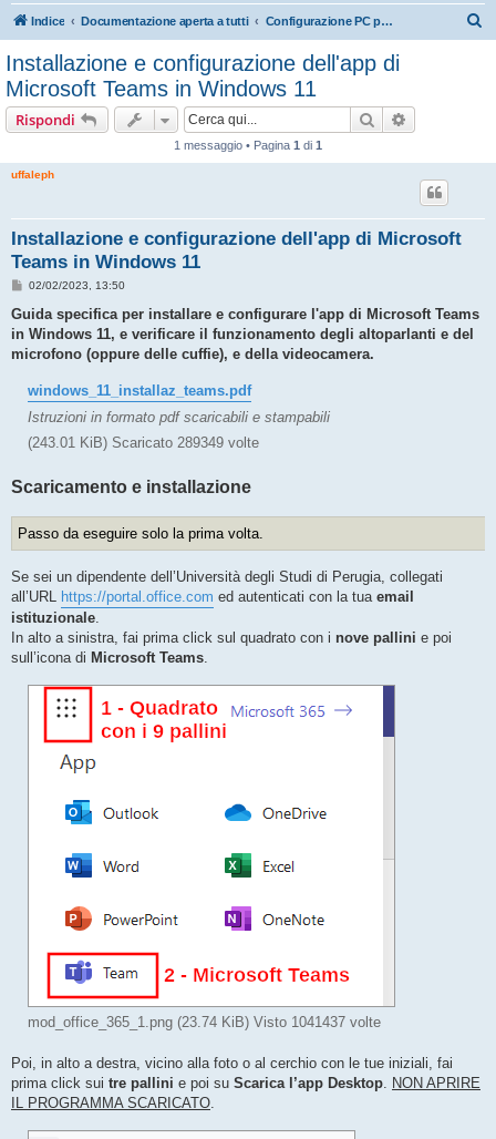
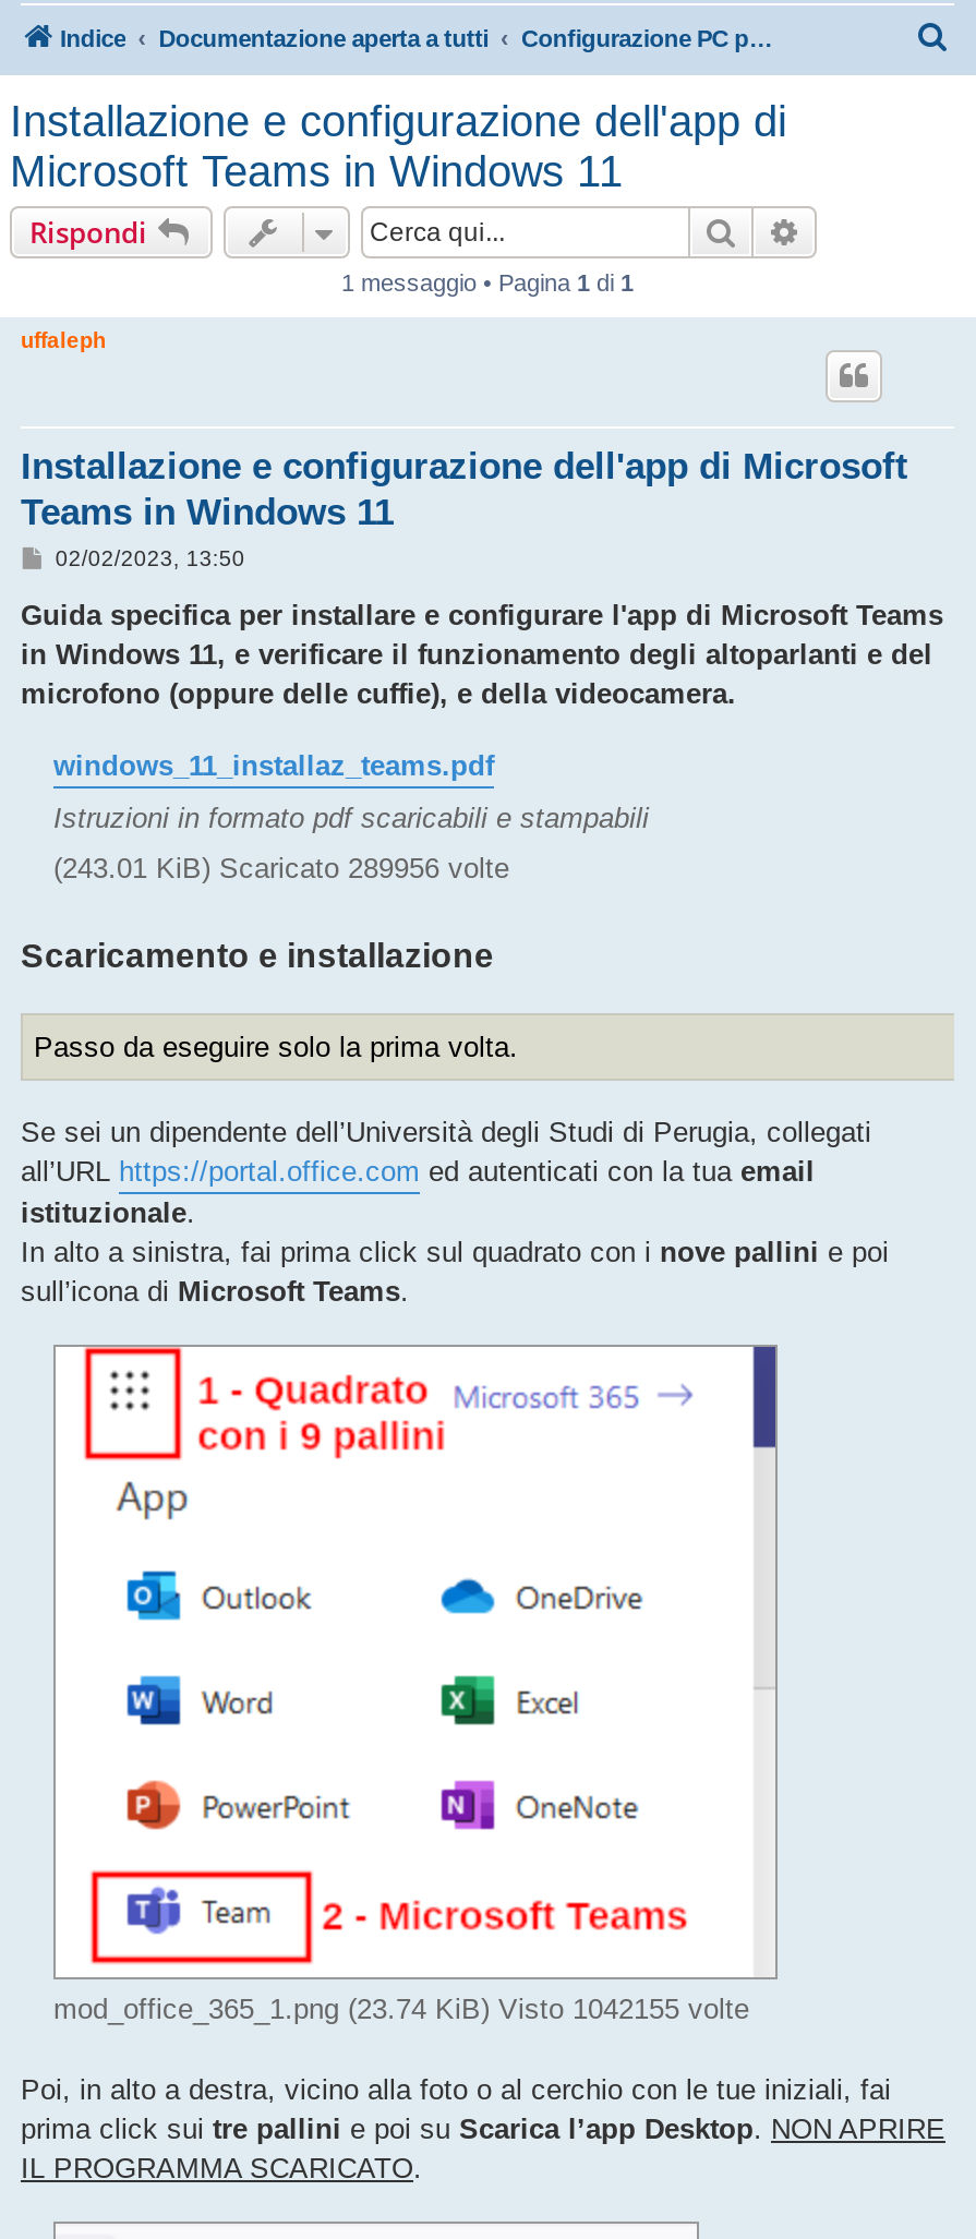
[28,434,259,451] (243.01 KiB) Scaricato 289349 volte -> [53,852,509,885] (243.01 KiB) Scaricato 289956 volte
[28,1014,381,1031] mod_office_365_1.png (23.74 KiB) Visto 1041437 volte -> [53,1993,749,2025] mod_office_365_1.png (23.74 KiB) Visto 1042155 volte

